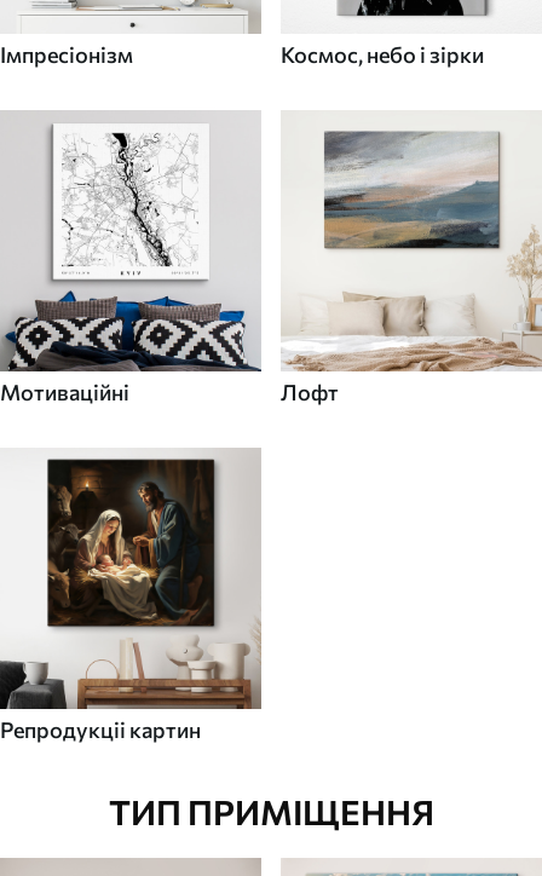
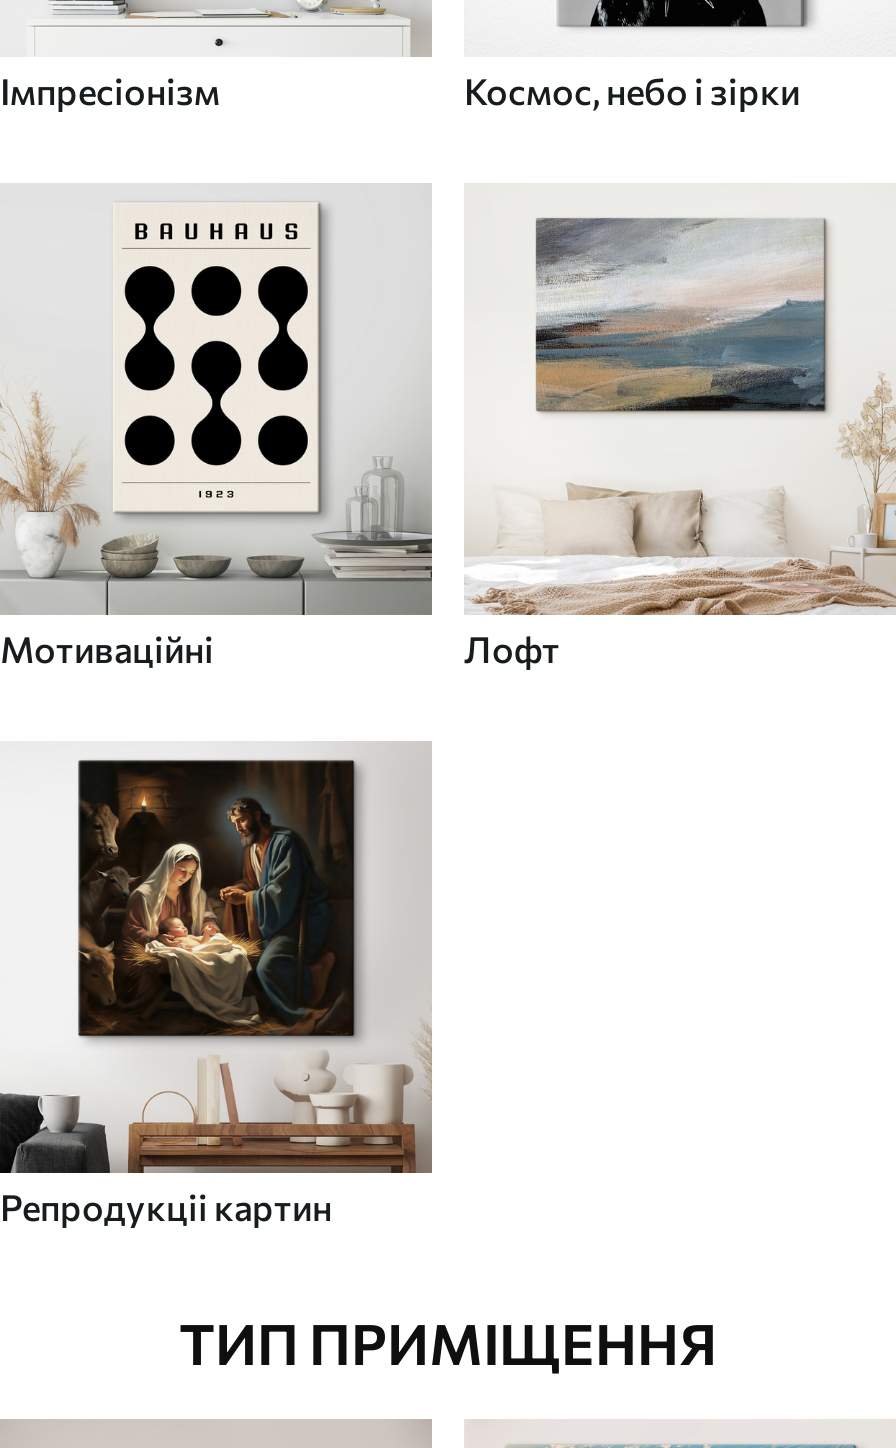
[4,123,260,371] [image] -> [6,204,432,614] [image]

